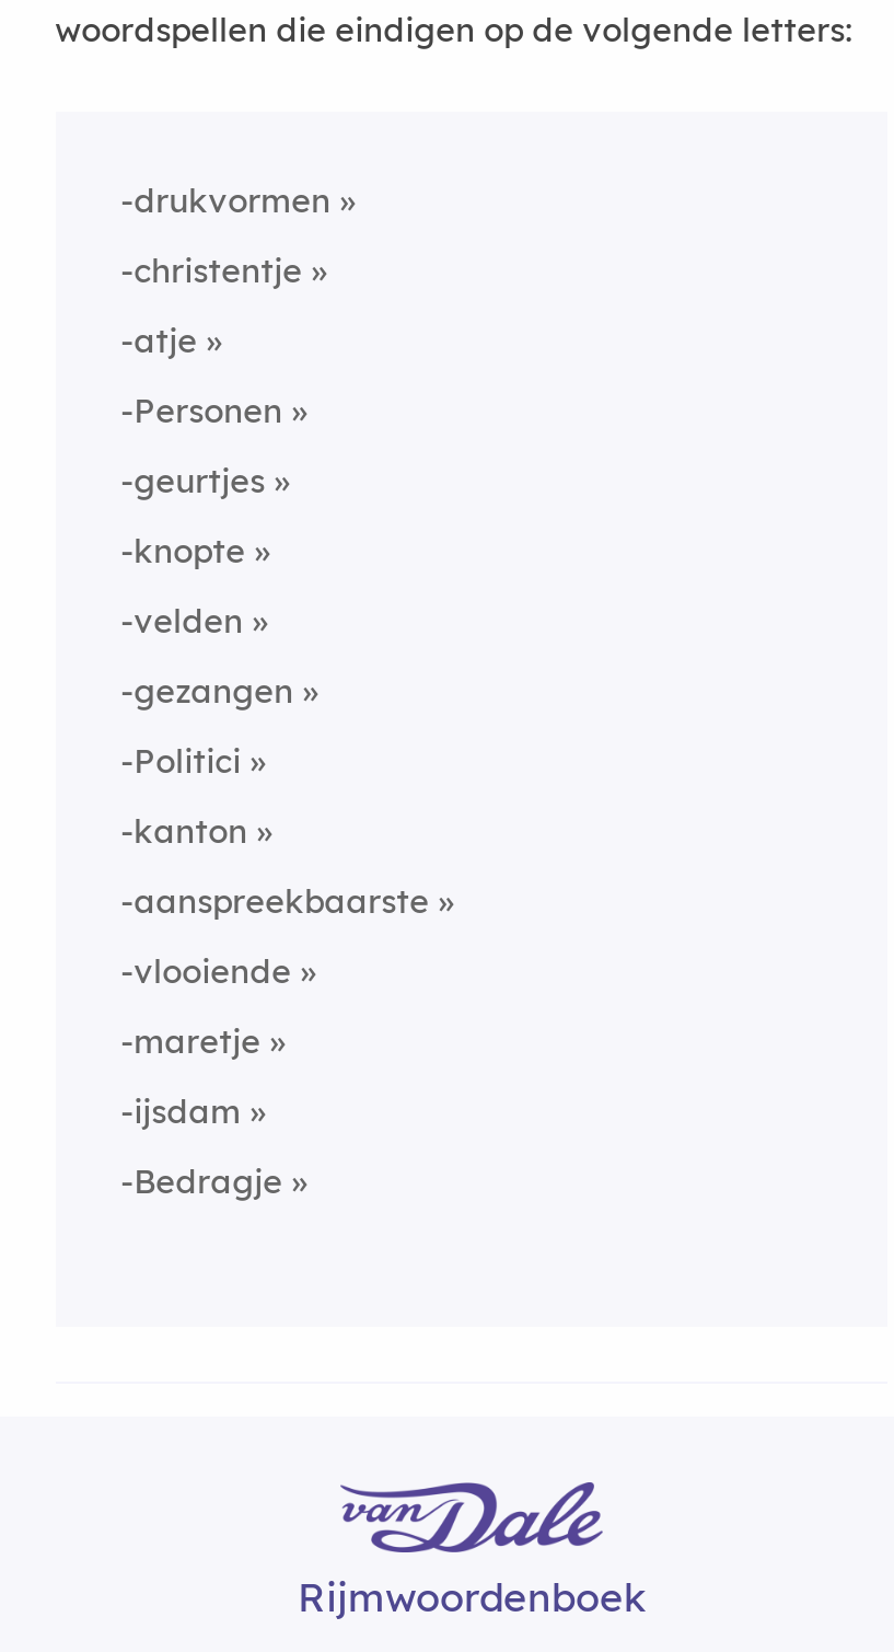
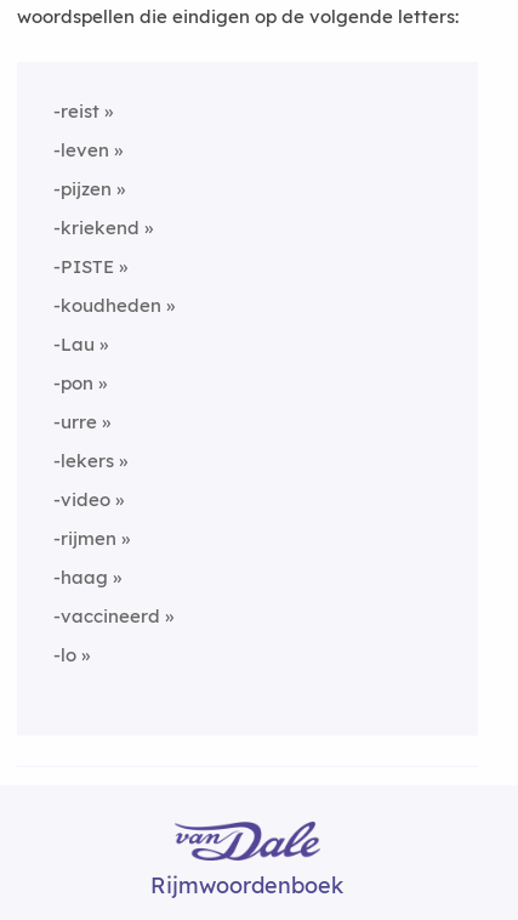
[121,180,331,221] -drukvormen -> [53,100,99,123] -reist
[121,250,302,291] -christentje -> [53,138,109,161] -leven
[121,320,197,361] -atje -> [53,177,111,200] -pijzen
[121,390,283,431] -Personen -> [53,216,139,239] -kriekend
[121,460,265,501] -geurtjes -> [53,255,114,278] -PISTE
[121,530,245,571] -knopte -> [53,294,161,317] -koudheden
[121,600,243,642] -velden -> [53,333,94,356] -Lau
[121,670,293,712] -gezangen -> [53,371,93,394] -pon
[121,740,241,782] -Politici -> [53,410,97,433] -urre
[121,810,248,852] -kanton -> [53,449,114,472] -lekers
[121,880,429,922] -aanspreekbaarste -> [53,488,110,511] -video
[121,950,291,992] -vlooiende -> [53,527,116,550] -rijmen
[121,1020,261,1062] -maretje -> [53,566,107,589] -haag
[121,1090,241,1132] -ijsdam -> [53,604,160,627] -vaccineerd
[121,1160,283,1202] -Bedragje -> [53,643,76,666] -lo

